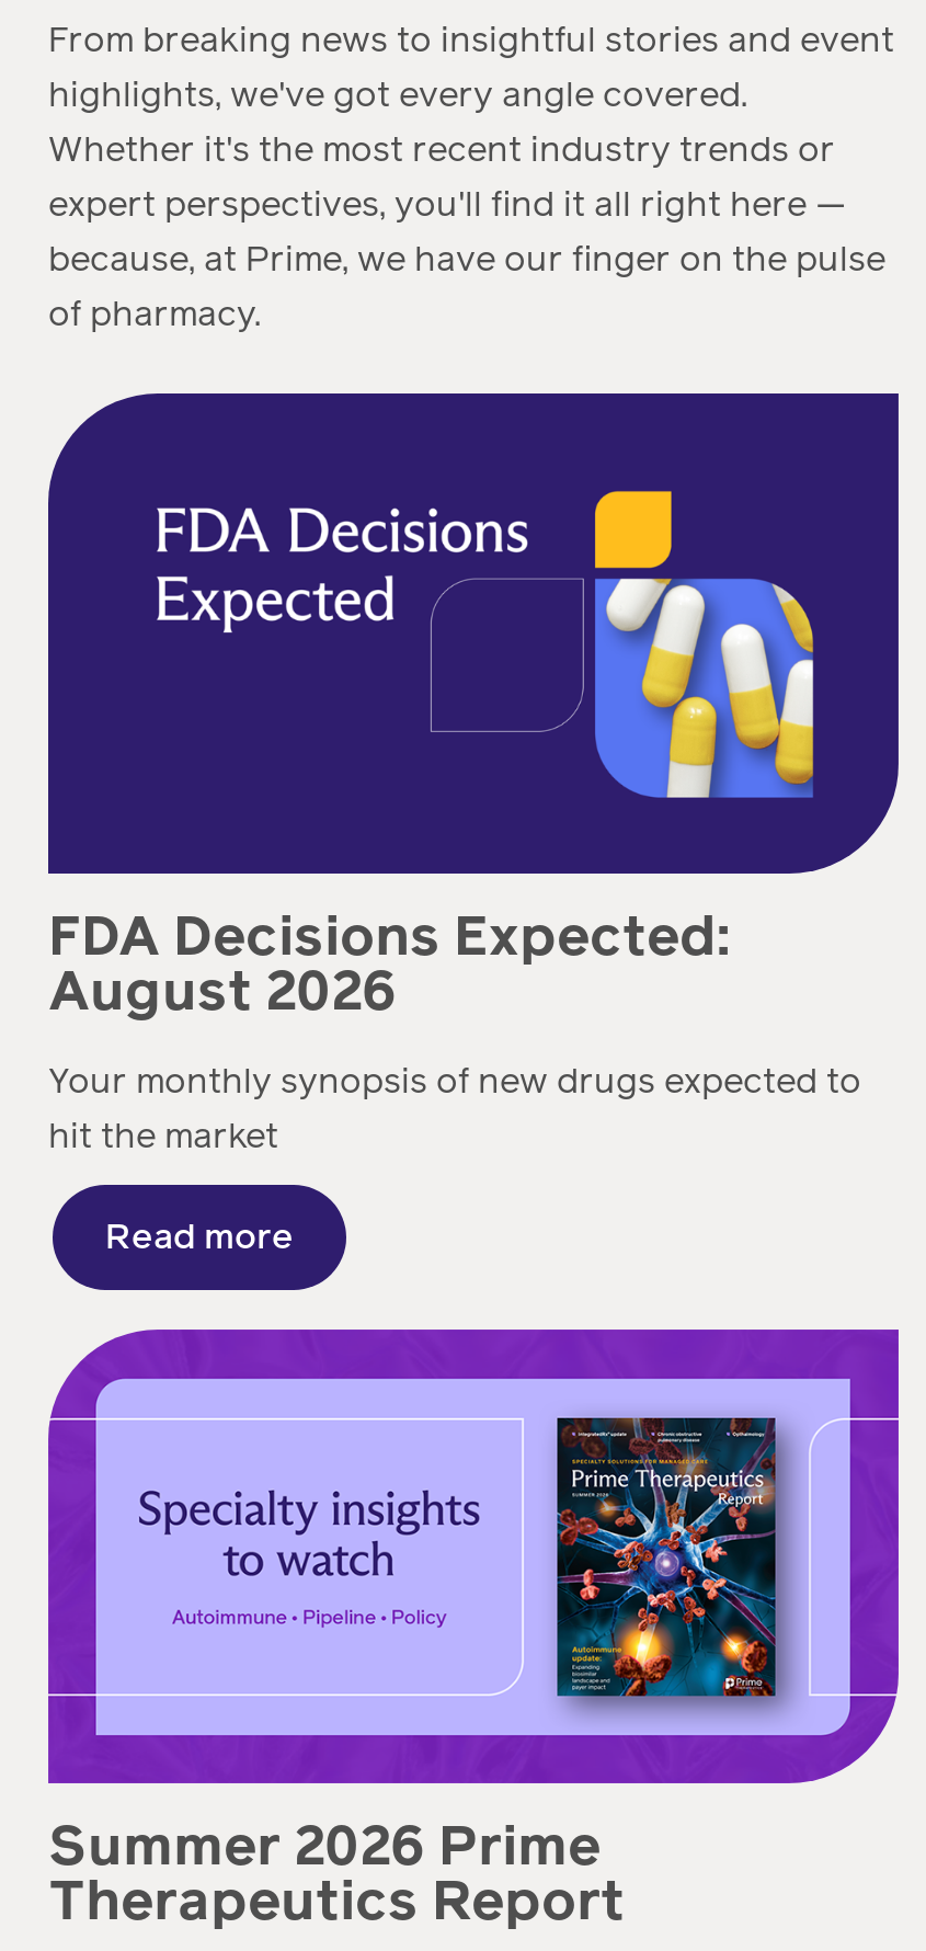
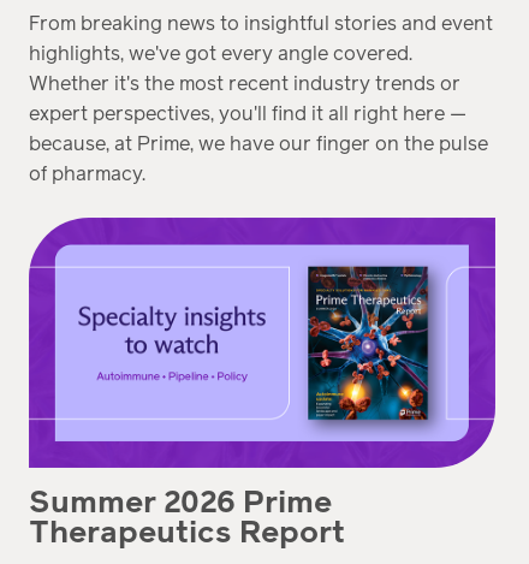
[46,393,901,1261] [image] | FDA Decisions Expected: | August 2026 | Your monthly synopsis of new drugs expected to | hit the market | Read more -> none

